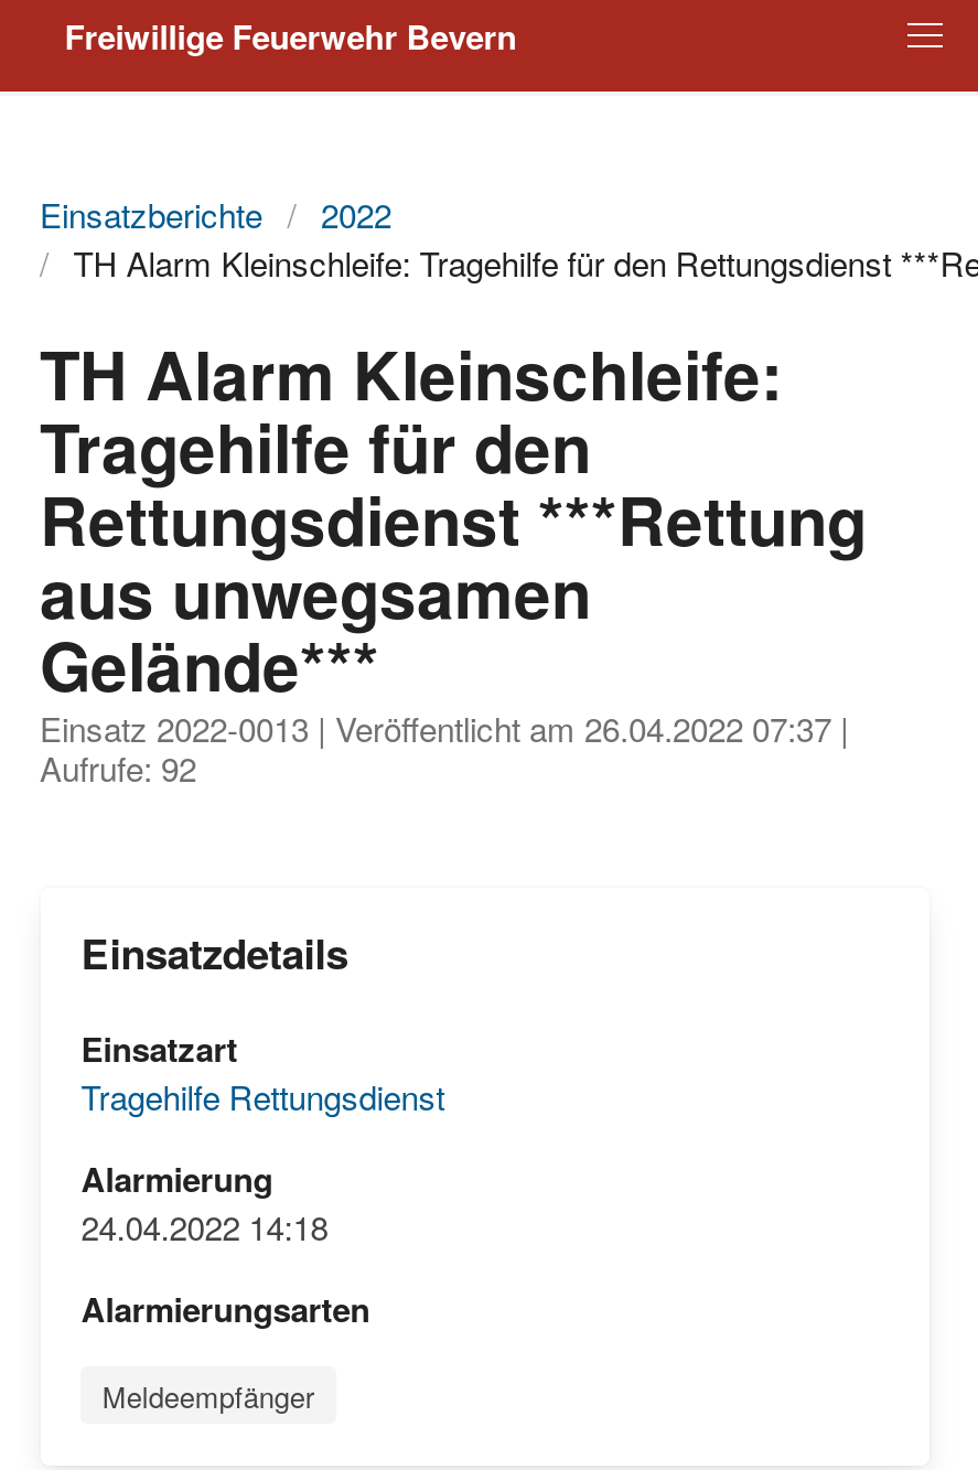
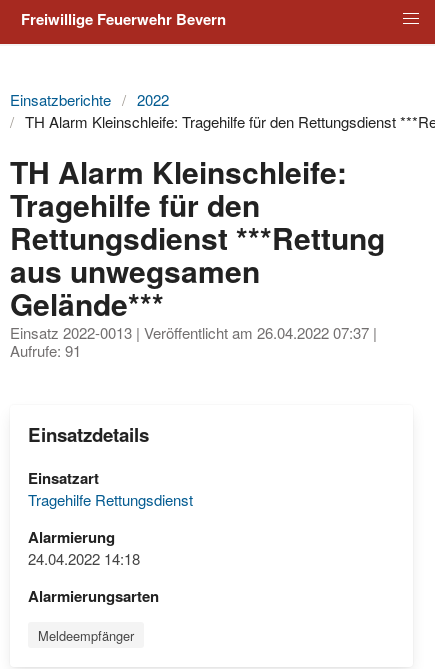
[40,744,196,791] Aufrufe: 92 -> [9,340,80,361] Aufrufe: 91

